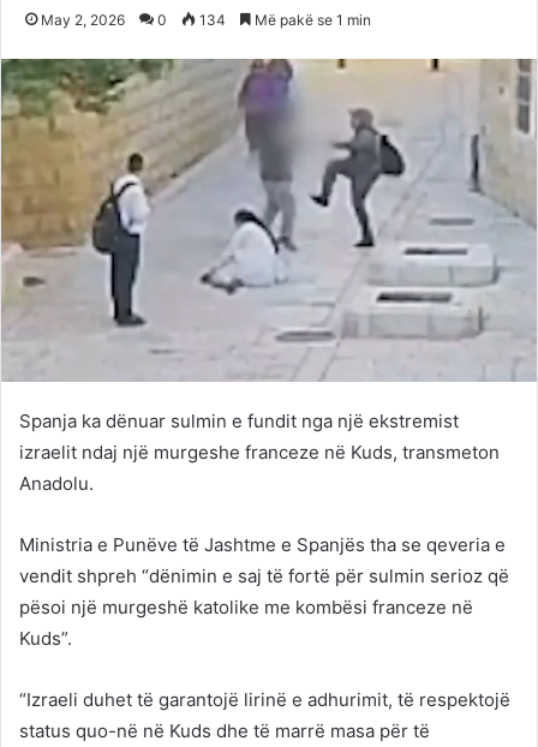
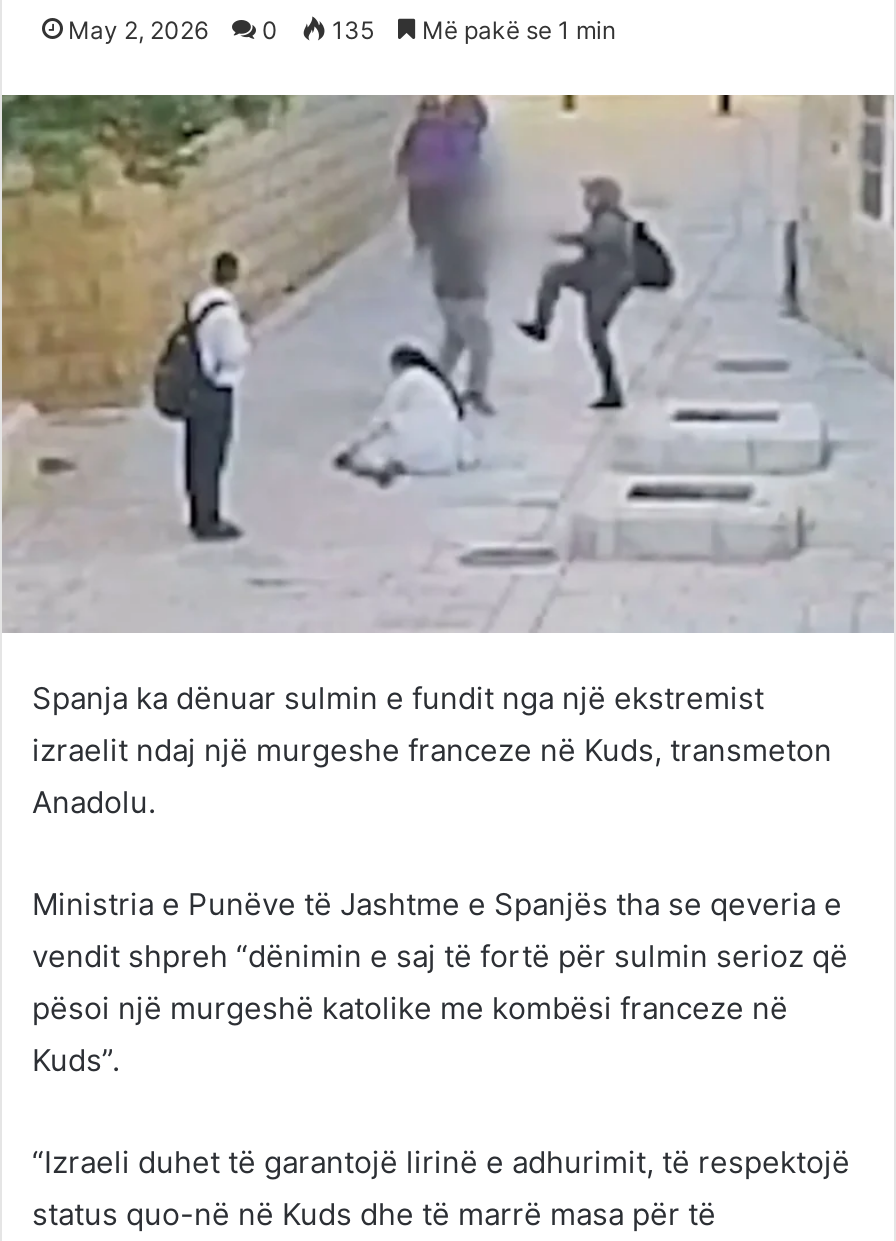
[41,11,371,29] May 2, 2026 0 134 Më pakë se 1 min -> [68,15,616,45] May 2, 2026 0 135 Më pakë se 1 min

